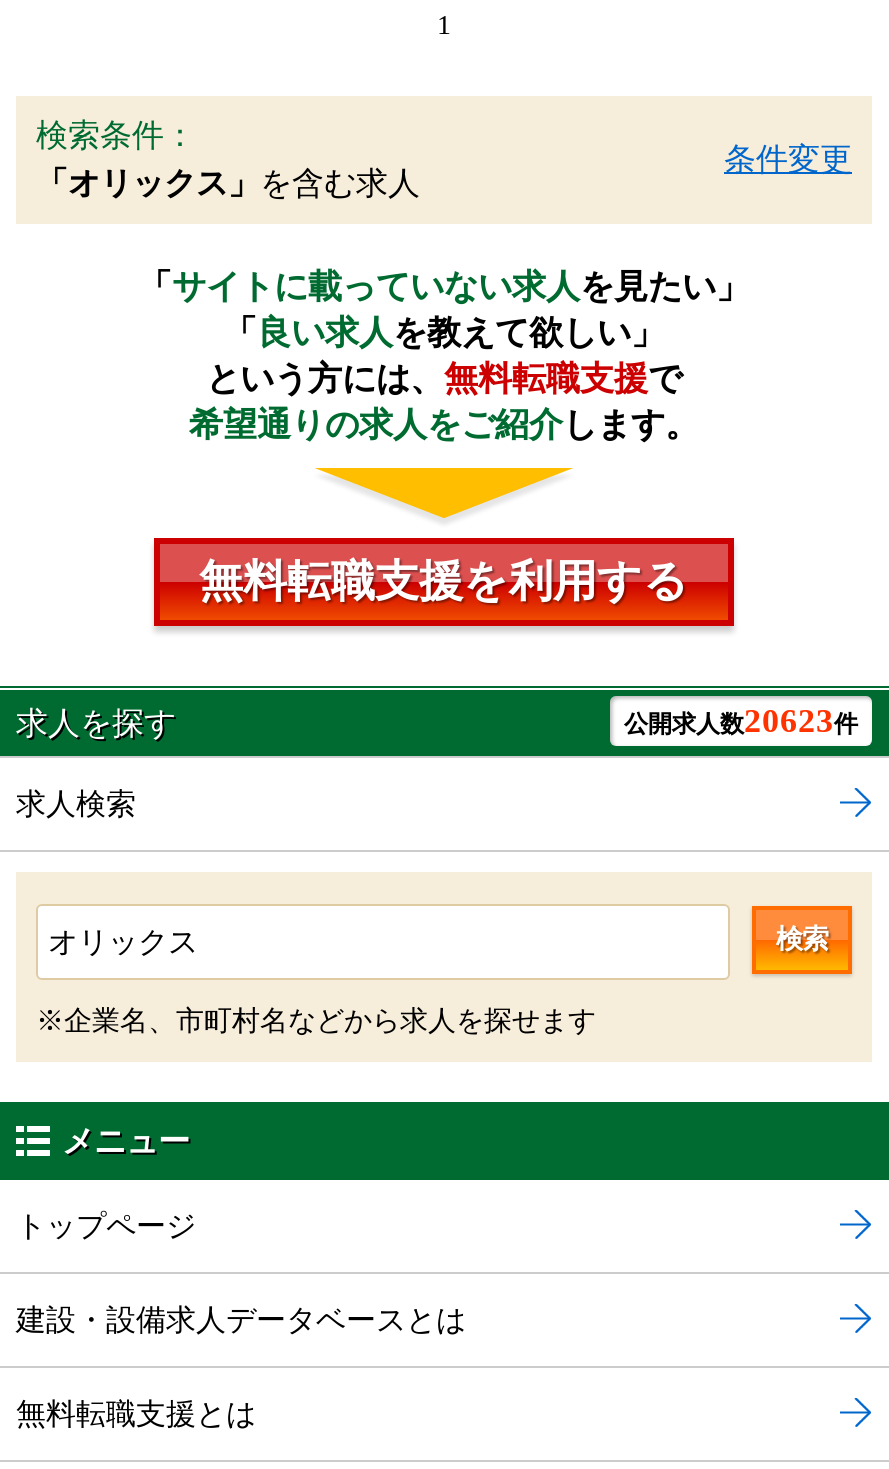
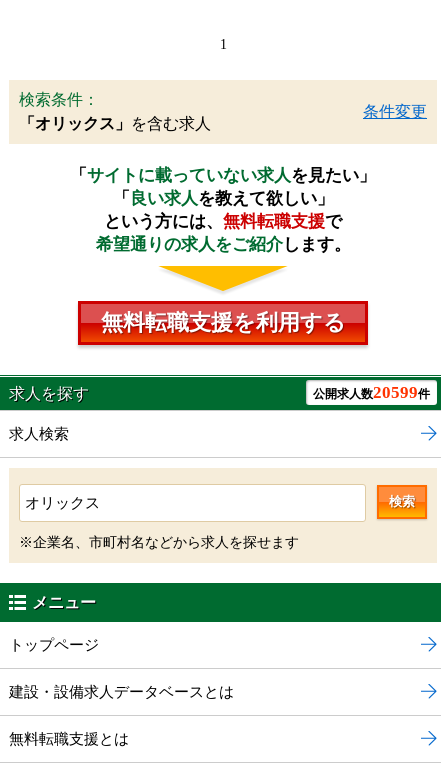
[624,702,858,740] 公開求人数20623件 -> [313,383,430,402] 公開求人数20599件

